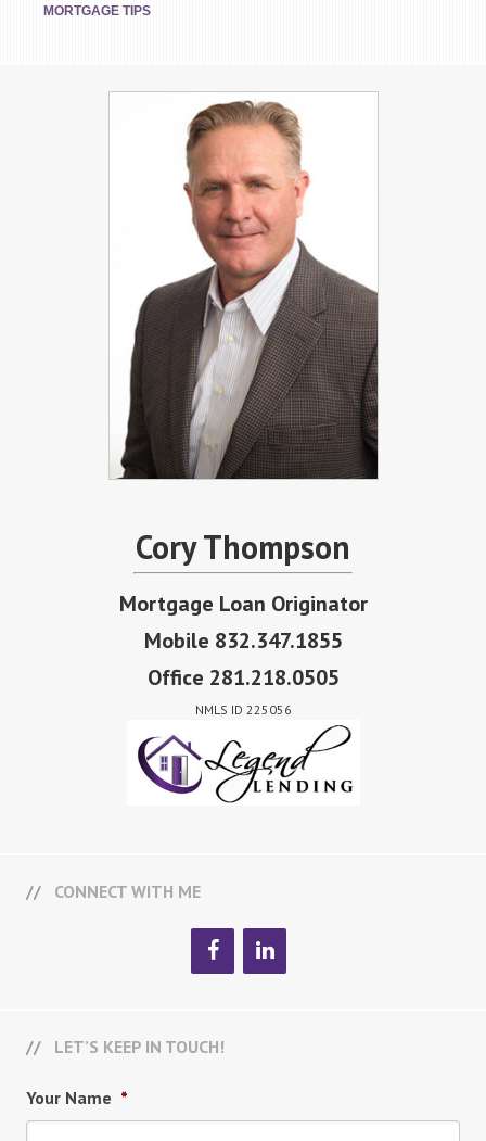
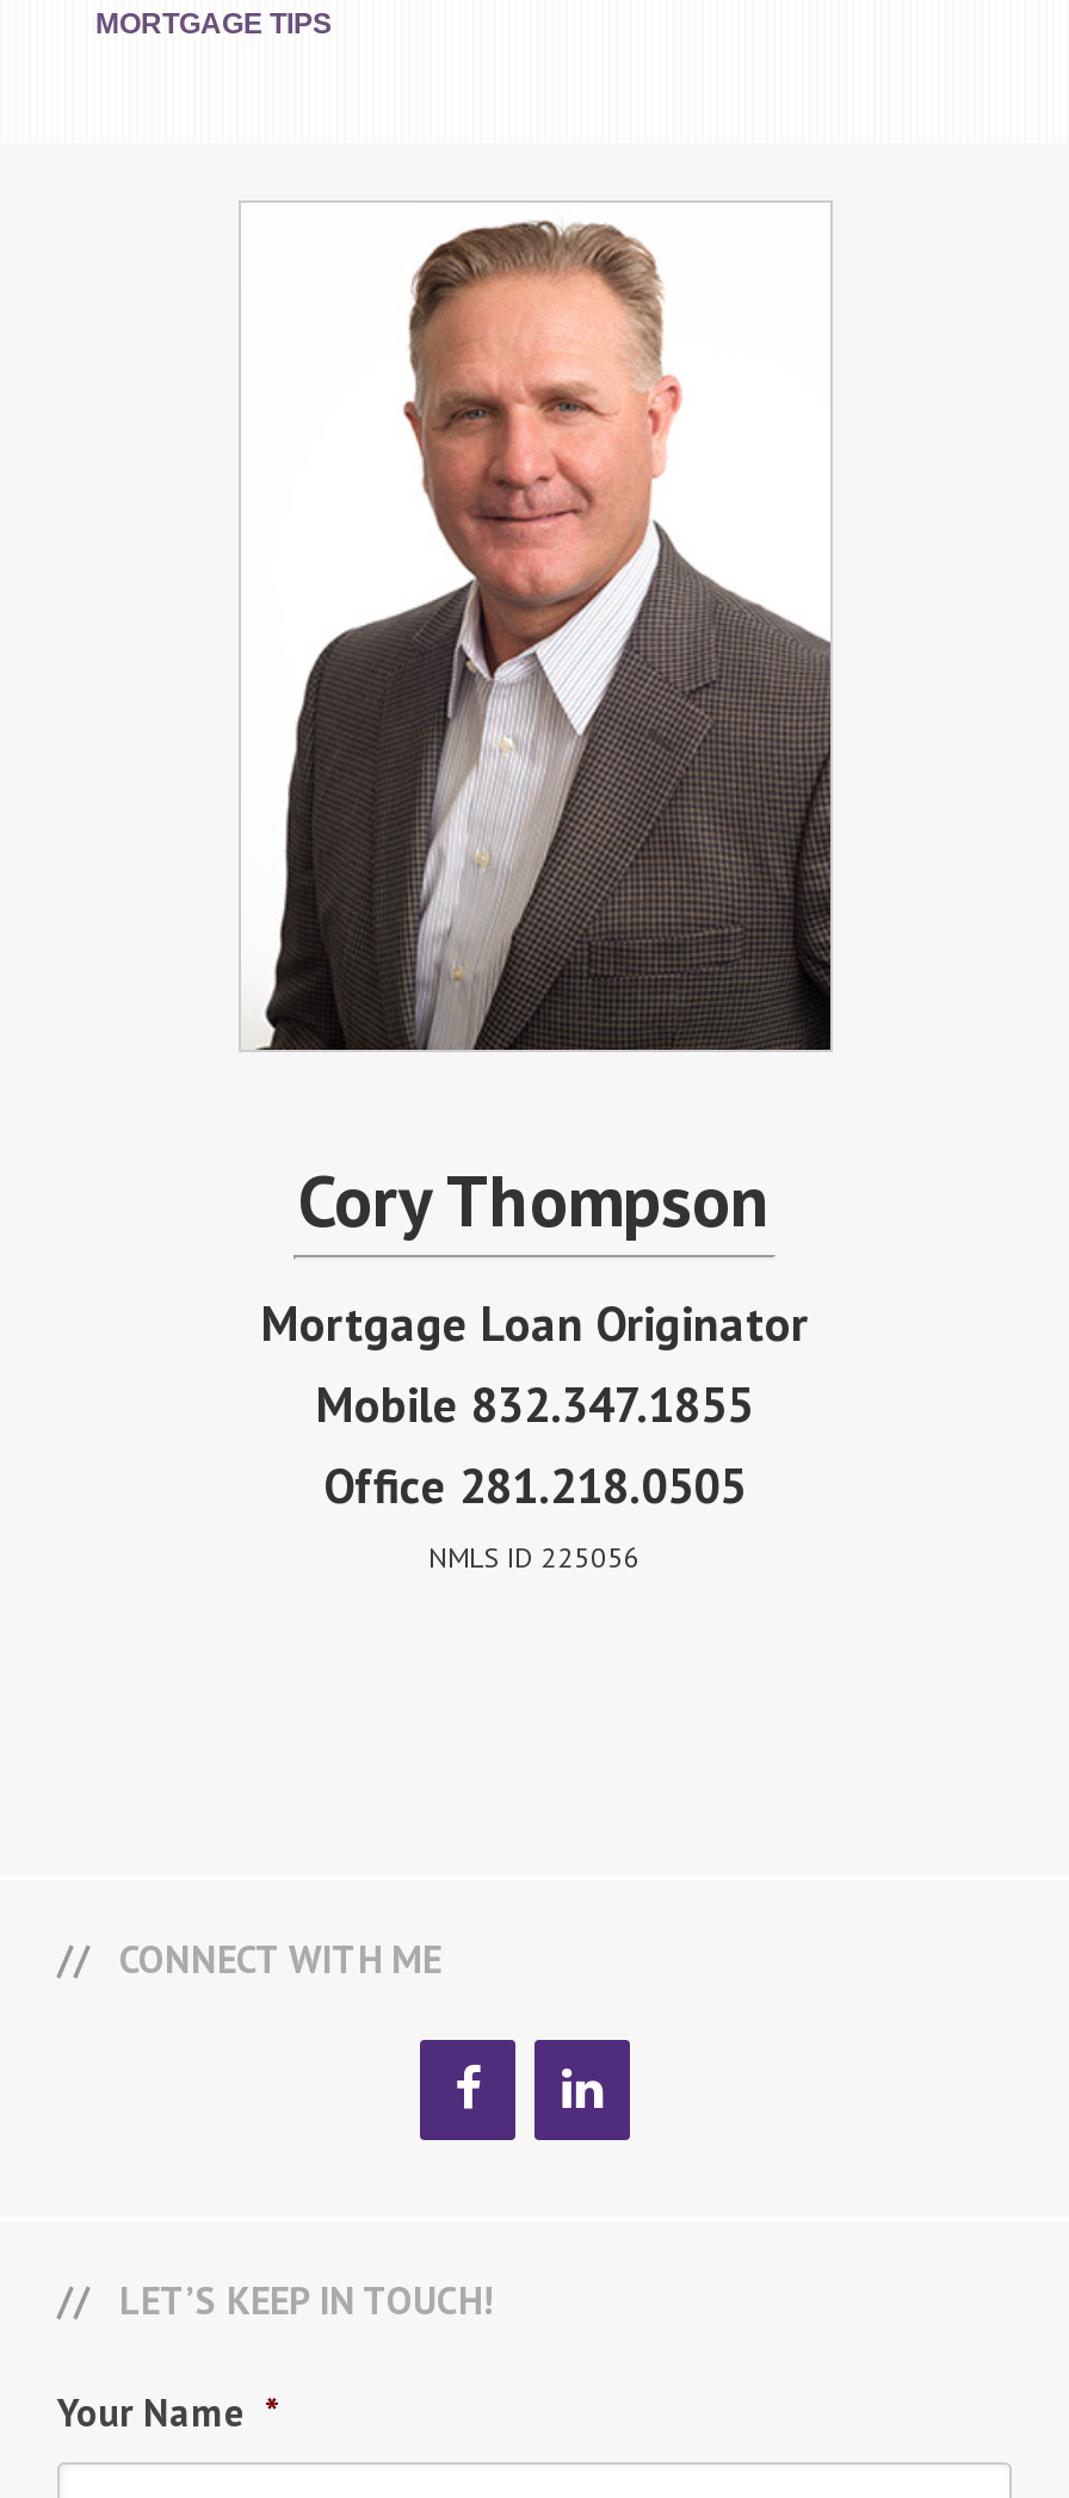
[137,724,354,803] [image] -> none

